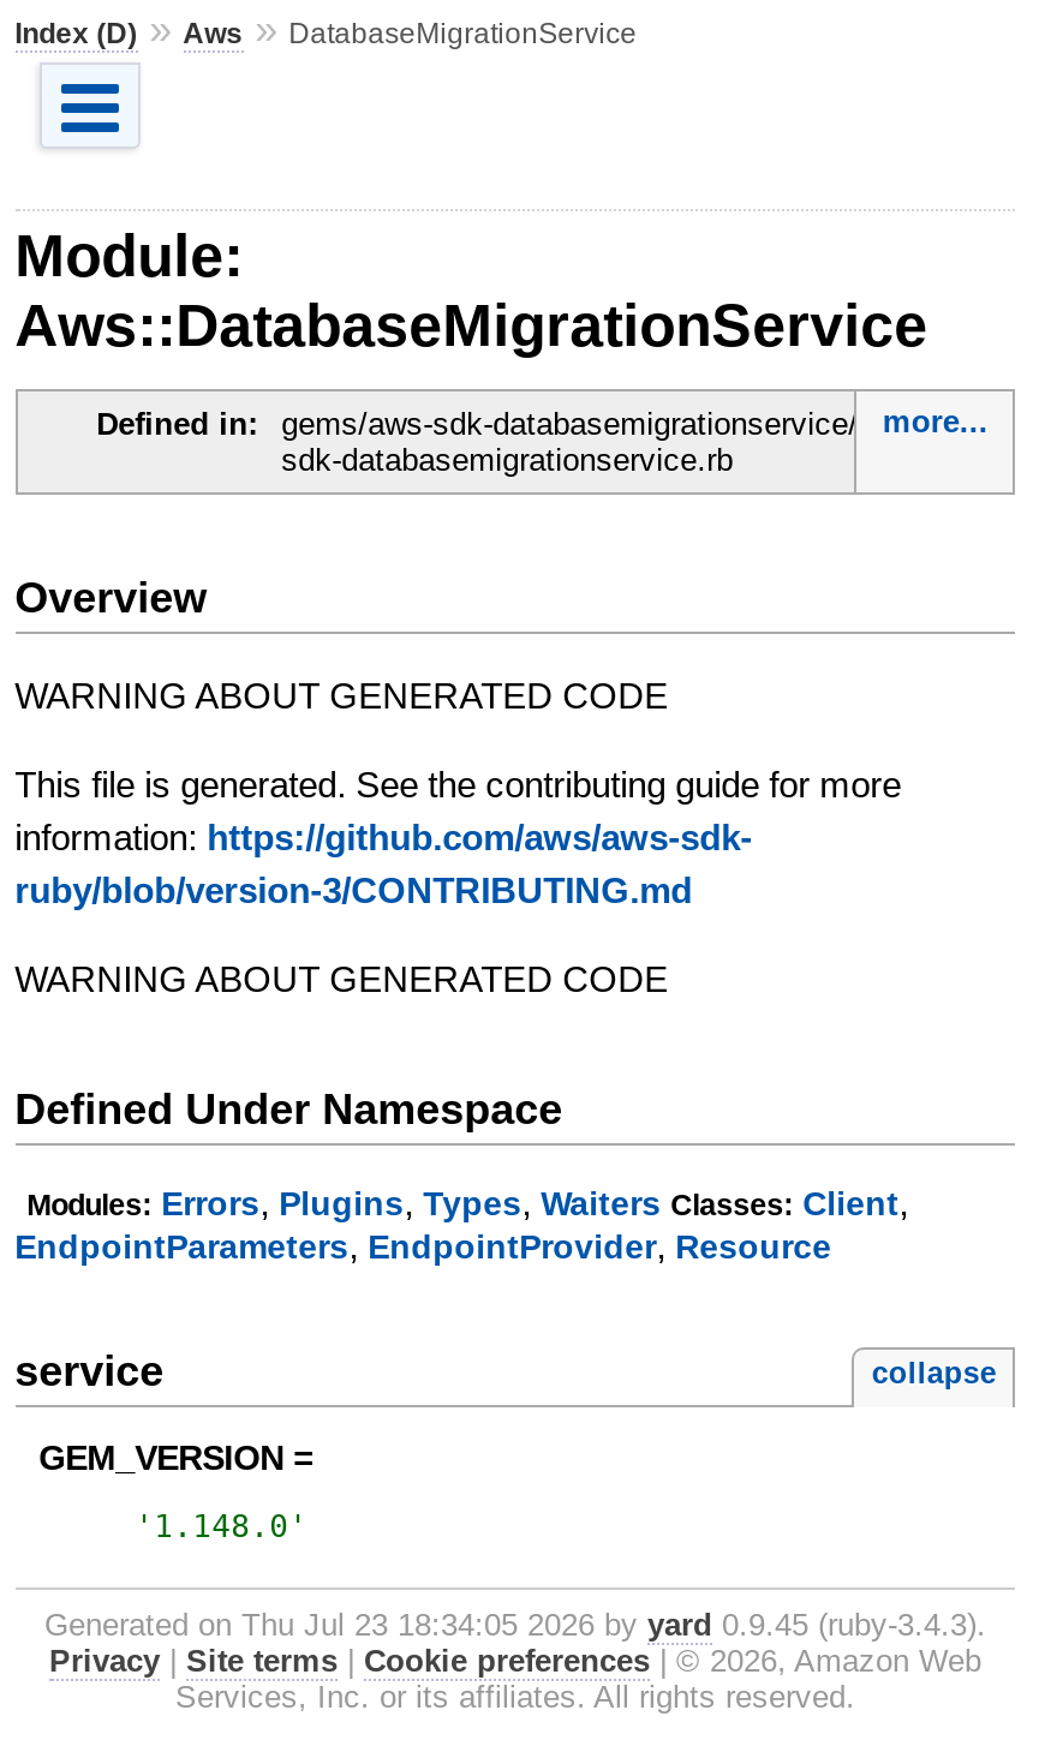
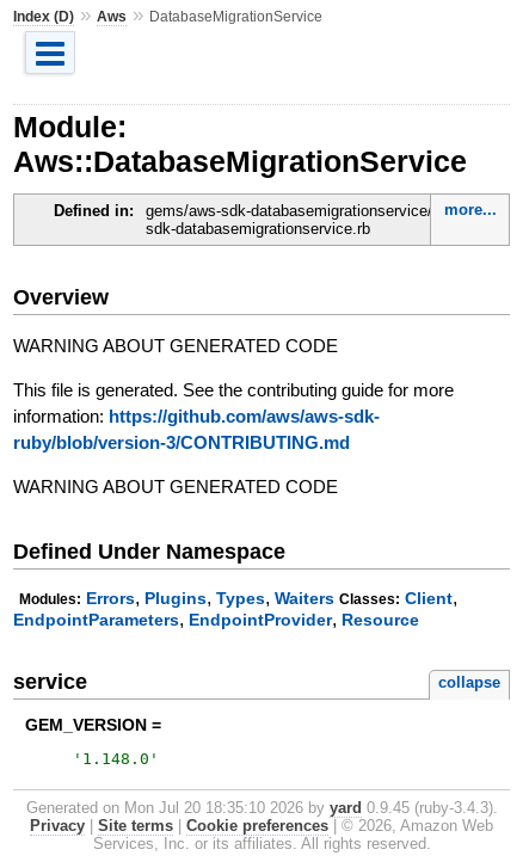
[44,1606,986,1642] Generated on Thu Jul 23 18:34:05 2026 by yard 0.9.45 (ruby-3.4.3). -> [26,799,497,817] Generated on Mon Jul 20 18:35:10 2026 by yard 0.9.45 (ruby-3.4.3).

